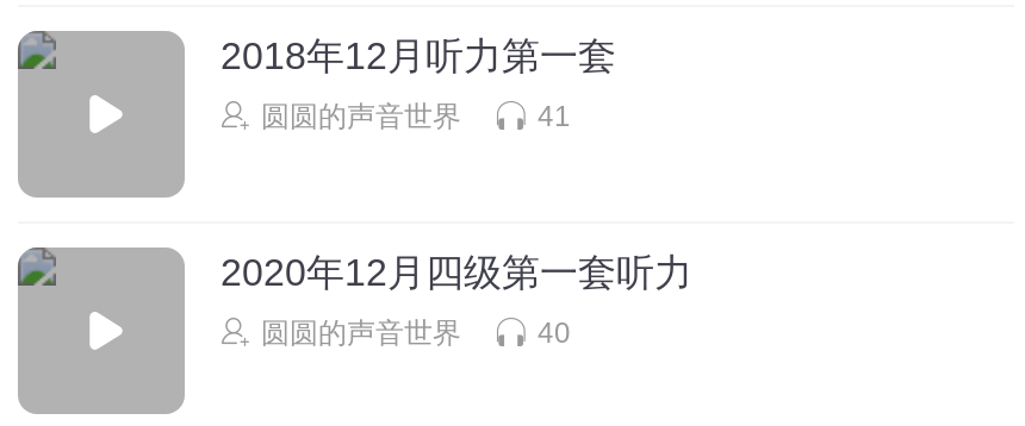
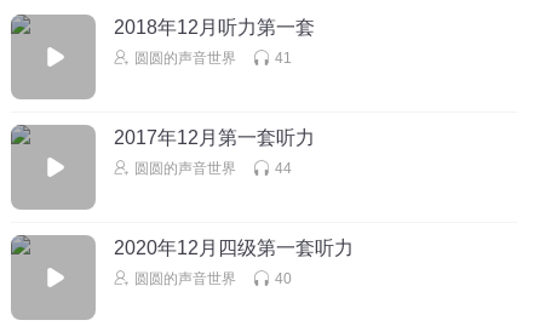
none -> [114,127,315,176] 2017年12月第一套听力 | 圆圆的声音世界 | 44

